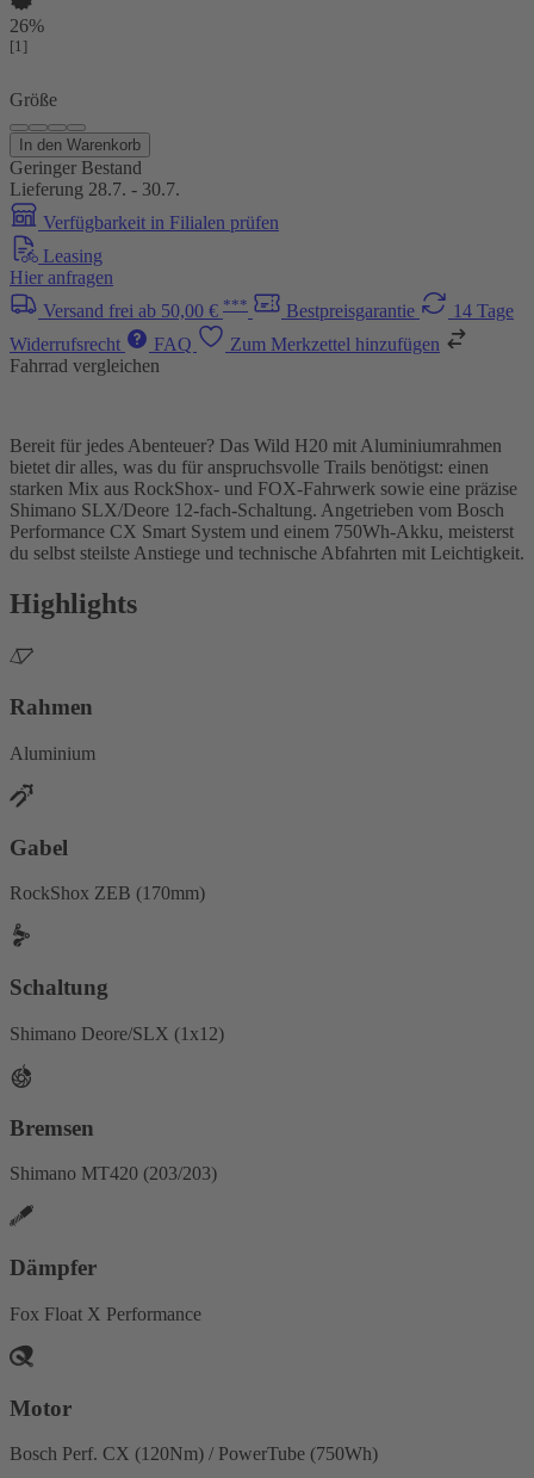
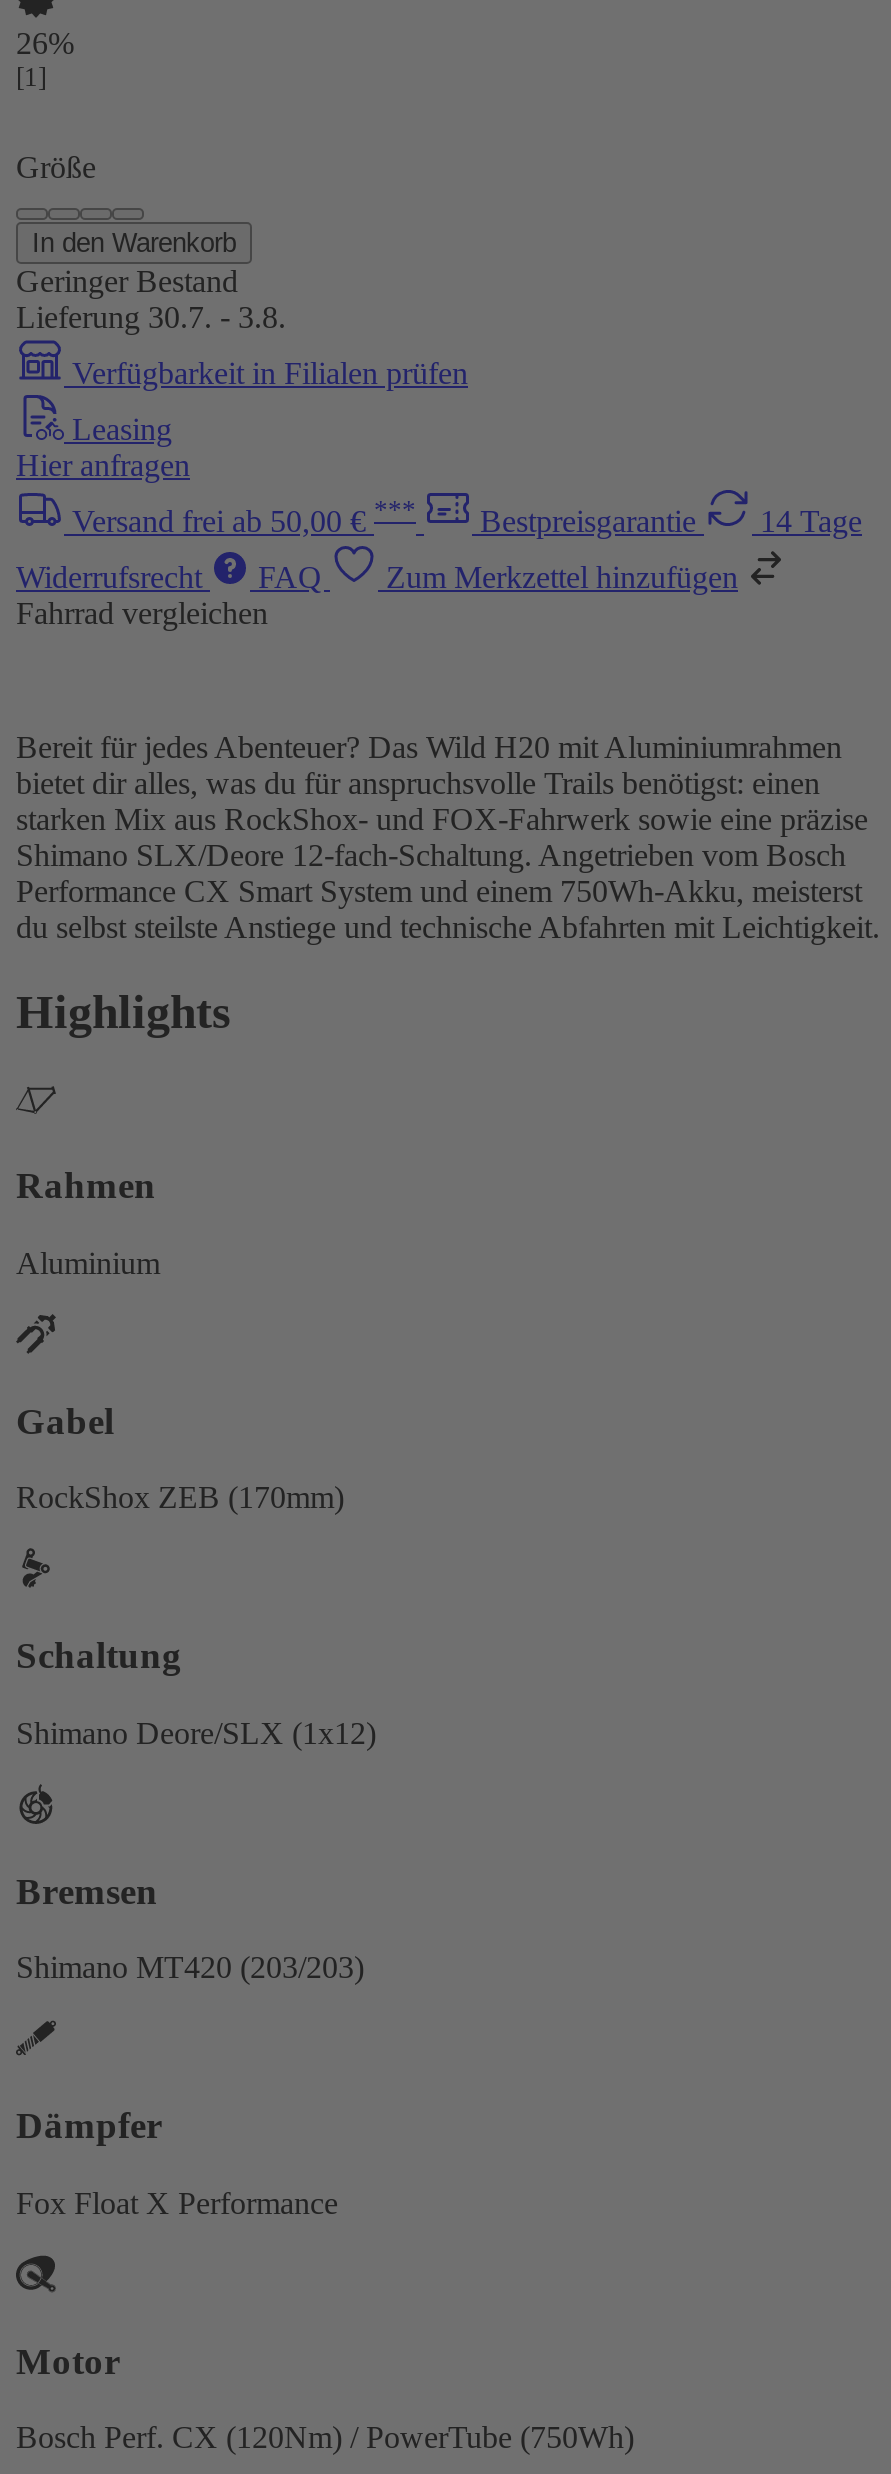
[10,179,180,199] Lieferung 28.7. - 30.7. -> [16,300,286,334] Lieferung 30.7. - 3.8.

